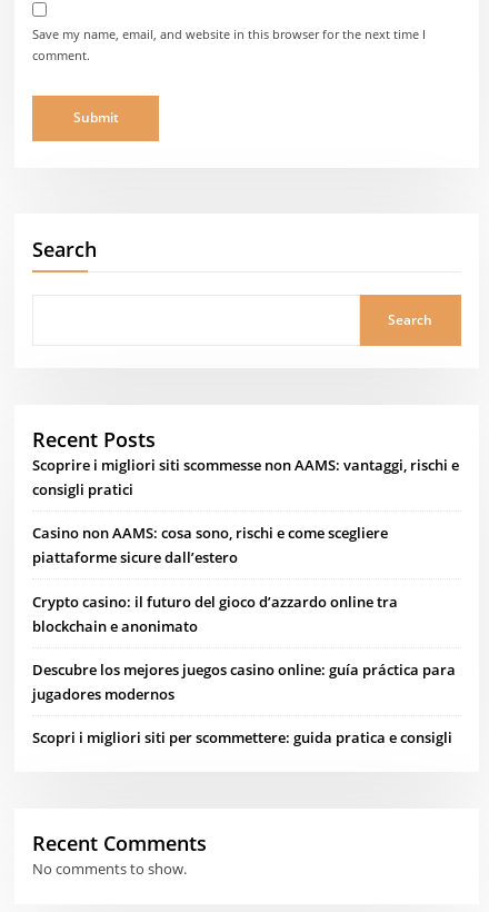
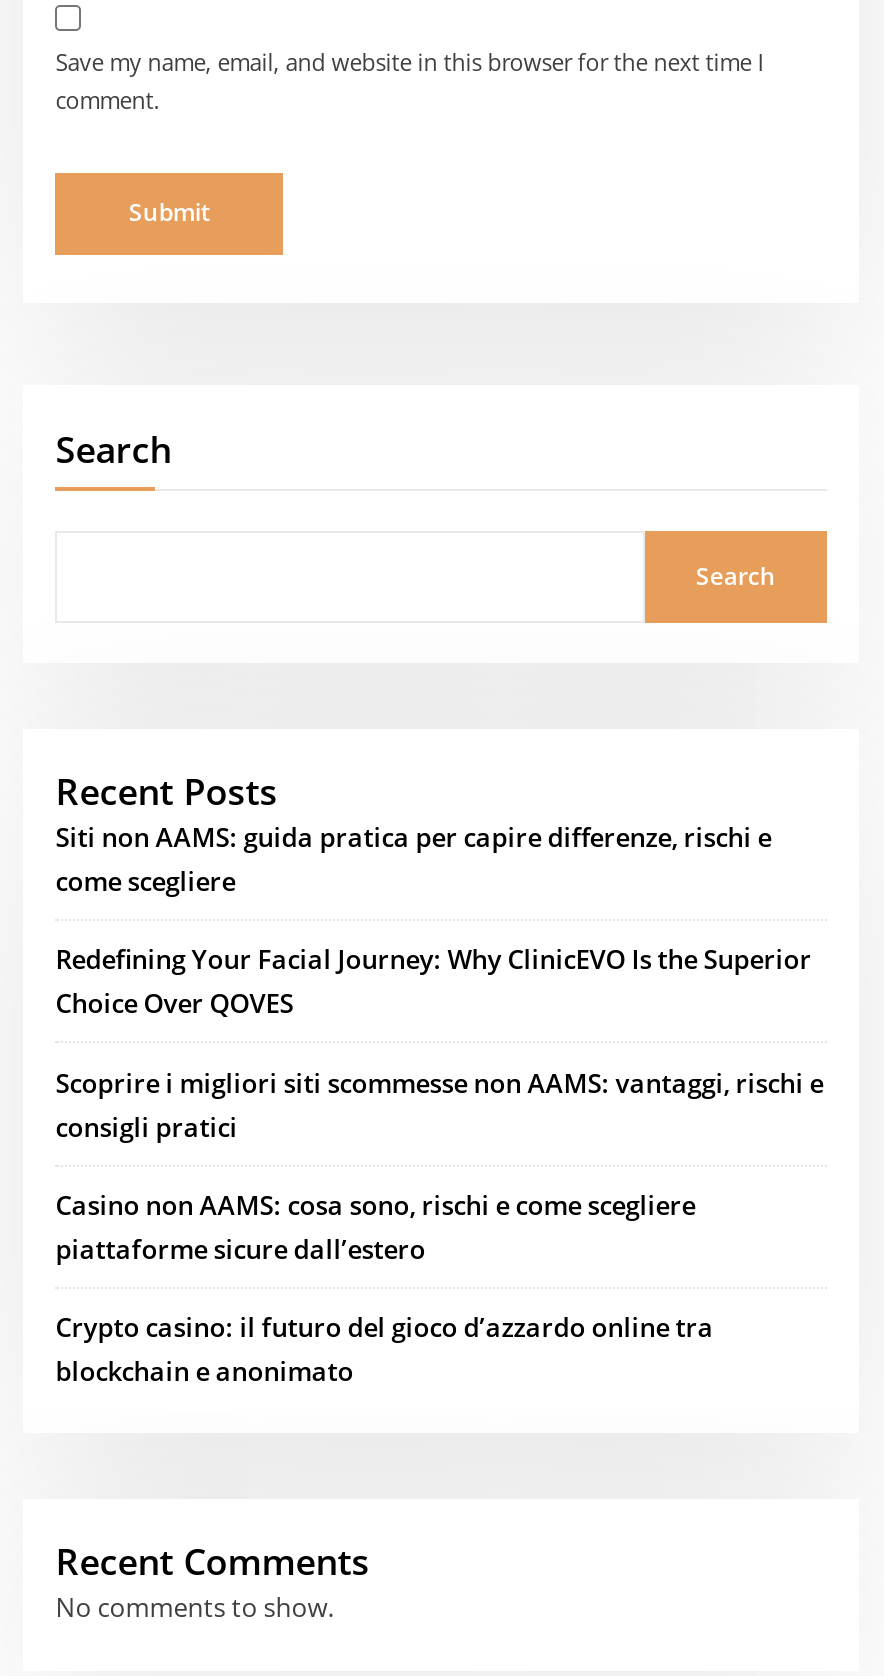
none -> [55,819,811,1022] Siti non AAMS: guida pratica per capire differenze, rischi e | come scegliere | Redefining Your Facial Journey: Why ClinicEVO Is the Superior | Choice Over QOVES
moved [32,455,459,636] -> [55,1064,823,1389]: Scoprire i migliori siti scommesse non AAMS: vantaggi, rischi e | consigli pratici | Casino non AAMS: cosa sono, rischi e come scegliere | piattaforme sicure dall’estero | Crypto casino: il futuro del gioco d’azzardo online tra | blockchain e anonimato
[32,659,456,748] Descubre los mejores juegos casino online: guía práctica para | jugadores modernos | Scopri i migliori siti per scommettere: guida pratica e consigli -> none

